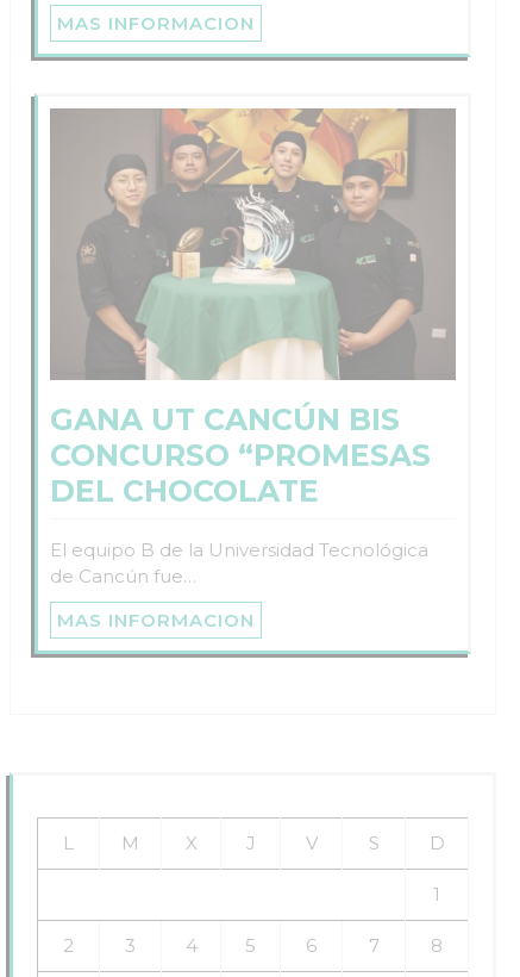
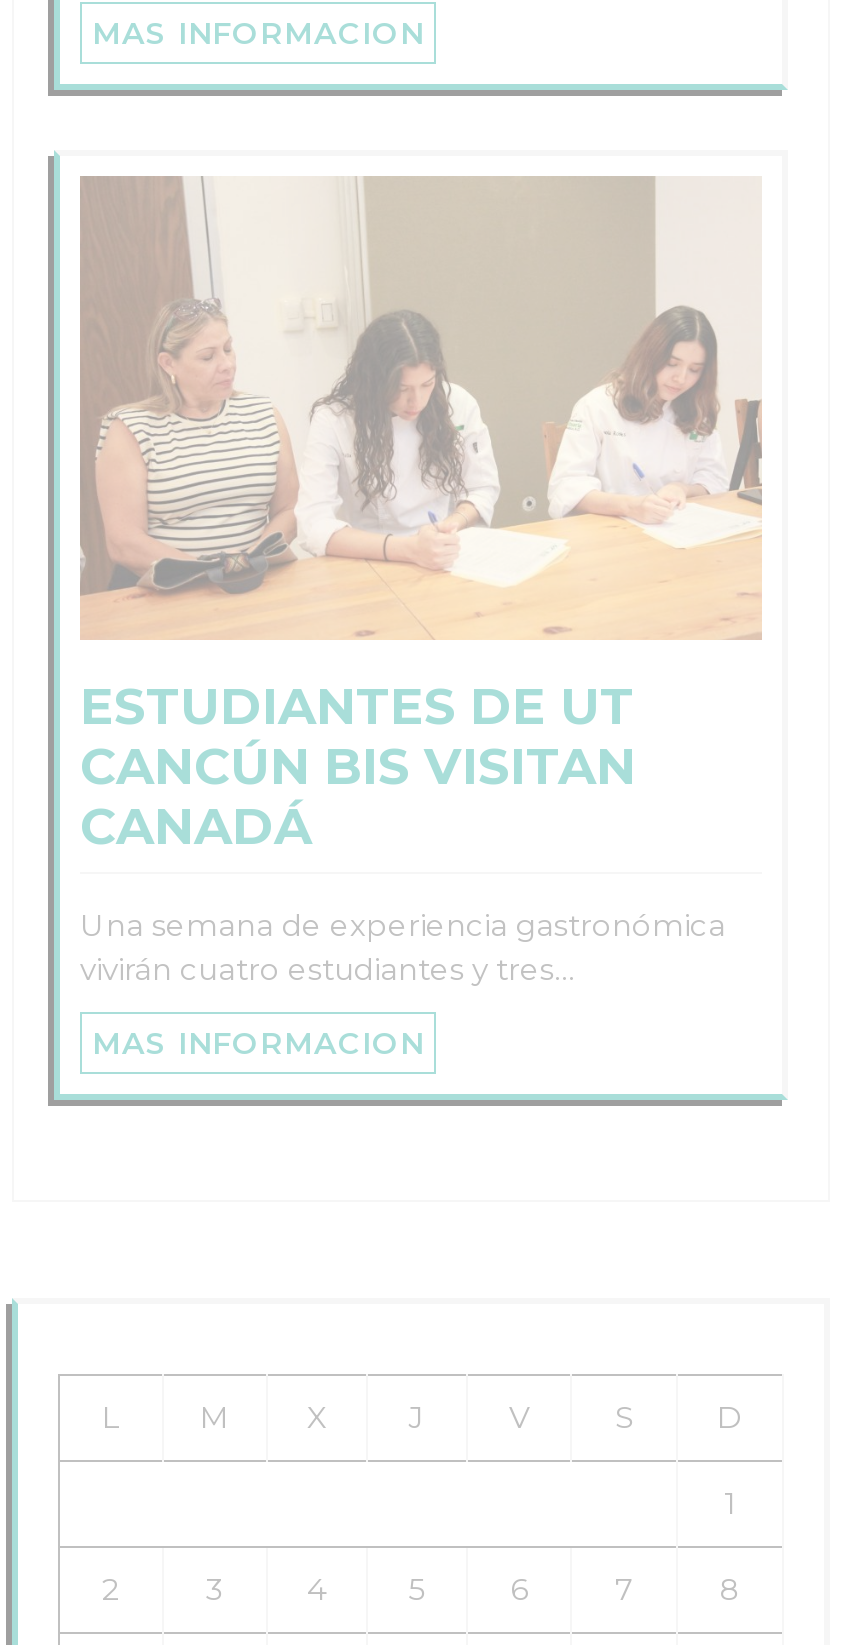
[49,107,457,508] [image] | GANA UT CANCÚN BIS | CONCURSO “PROMESAS | DEL CHOCOLATE -> [78,174,764,855] [image] | ESTUDIANTES DE UT | CANCÚN BIS VISITAN | CANADÁ
[50,538,428,587] El equipo B de la Universidad Tecnológica | de Cancún fue… -> [80,905,726,987] Una semana de experiencia gastronómica | vivirán cuatro estudiantes y tres…

